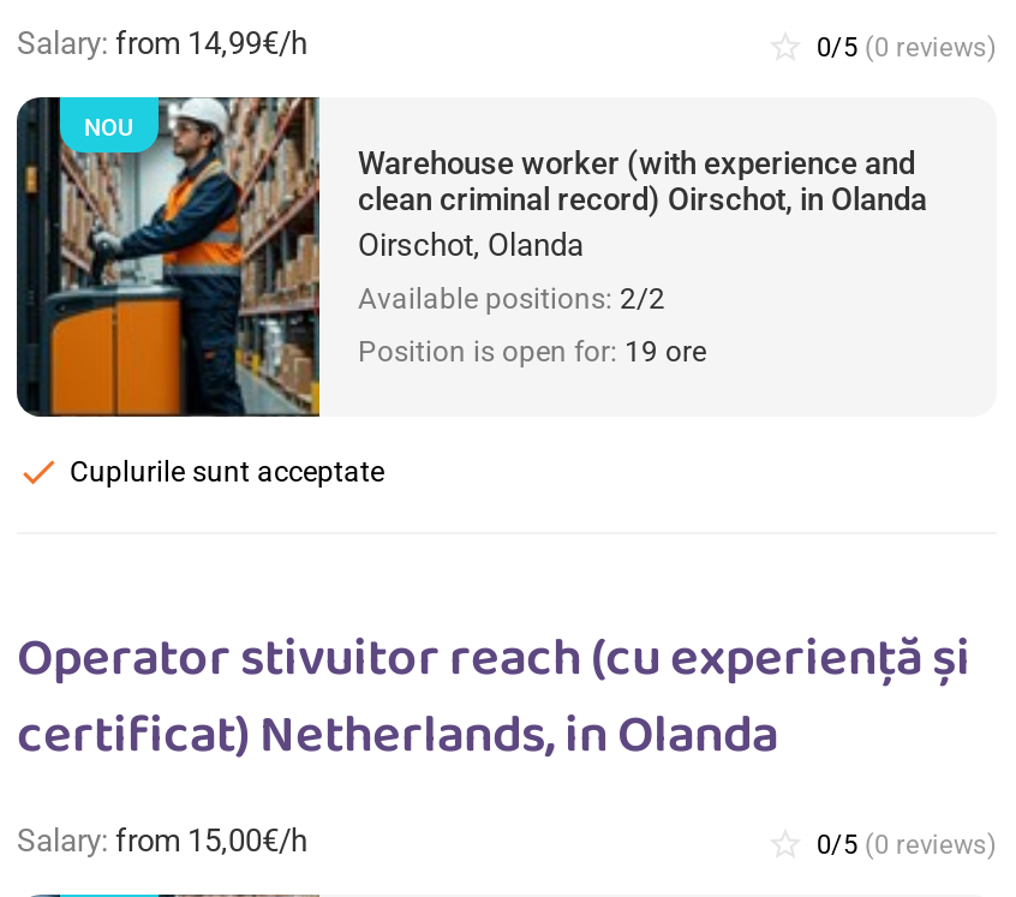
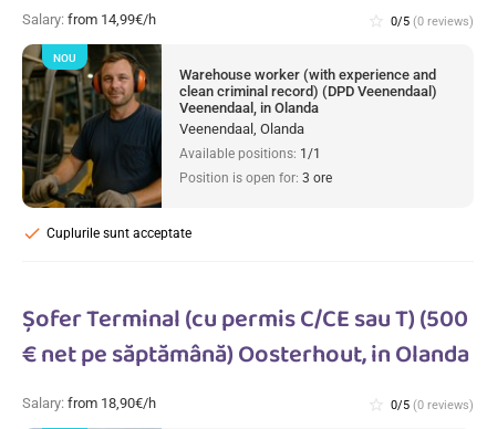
[17,95,927,417] [image] | clean criminal record) Oirschot, in Olanda | Oirschot, Olanda -> [21,43,437,208] [image] | clean criminal record) (DPD Veenendaal) | Veenendaal, in Olanda | Veenendaal, Olanda
[358,283,665,316] Available positions: 2/2 -> [179,146,321,162] Available positions: 1/1
[358,336,706,369] Position is open for: 19 ore -> [179,170,332,186] Position is open for: 3 ore
[17,619,970,777] Operator stivuitor reach (cu experiență și | certificat) Netherlands, in Olanda -> [22,301,469,374] Șofer Terminal (cu permis C/CE sau T) (500 | € net pe săptămână) Oosterhout, in Olanda
[17,823,307,859] Salary: from 15,00€/h -> [22,395,156,412] Salary: from 18,90€/h

